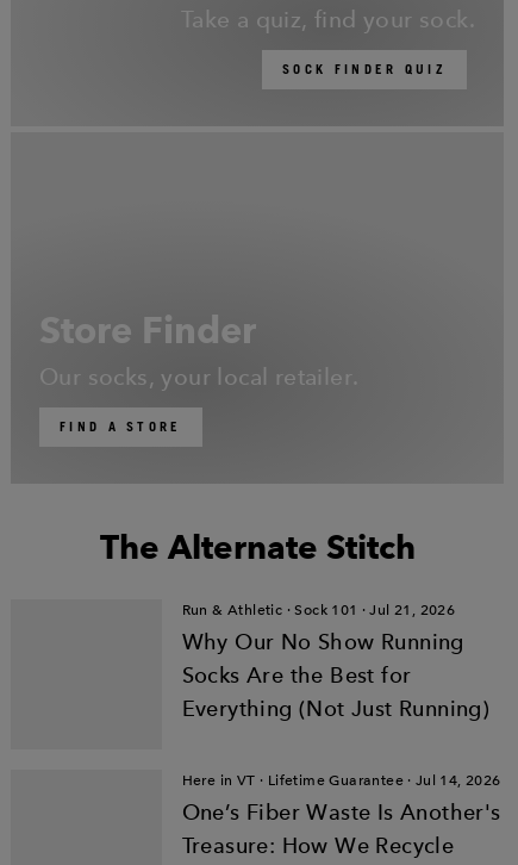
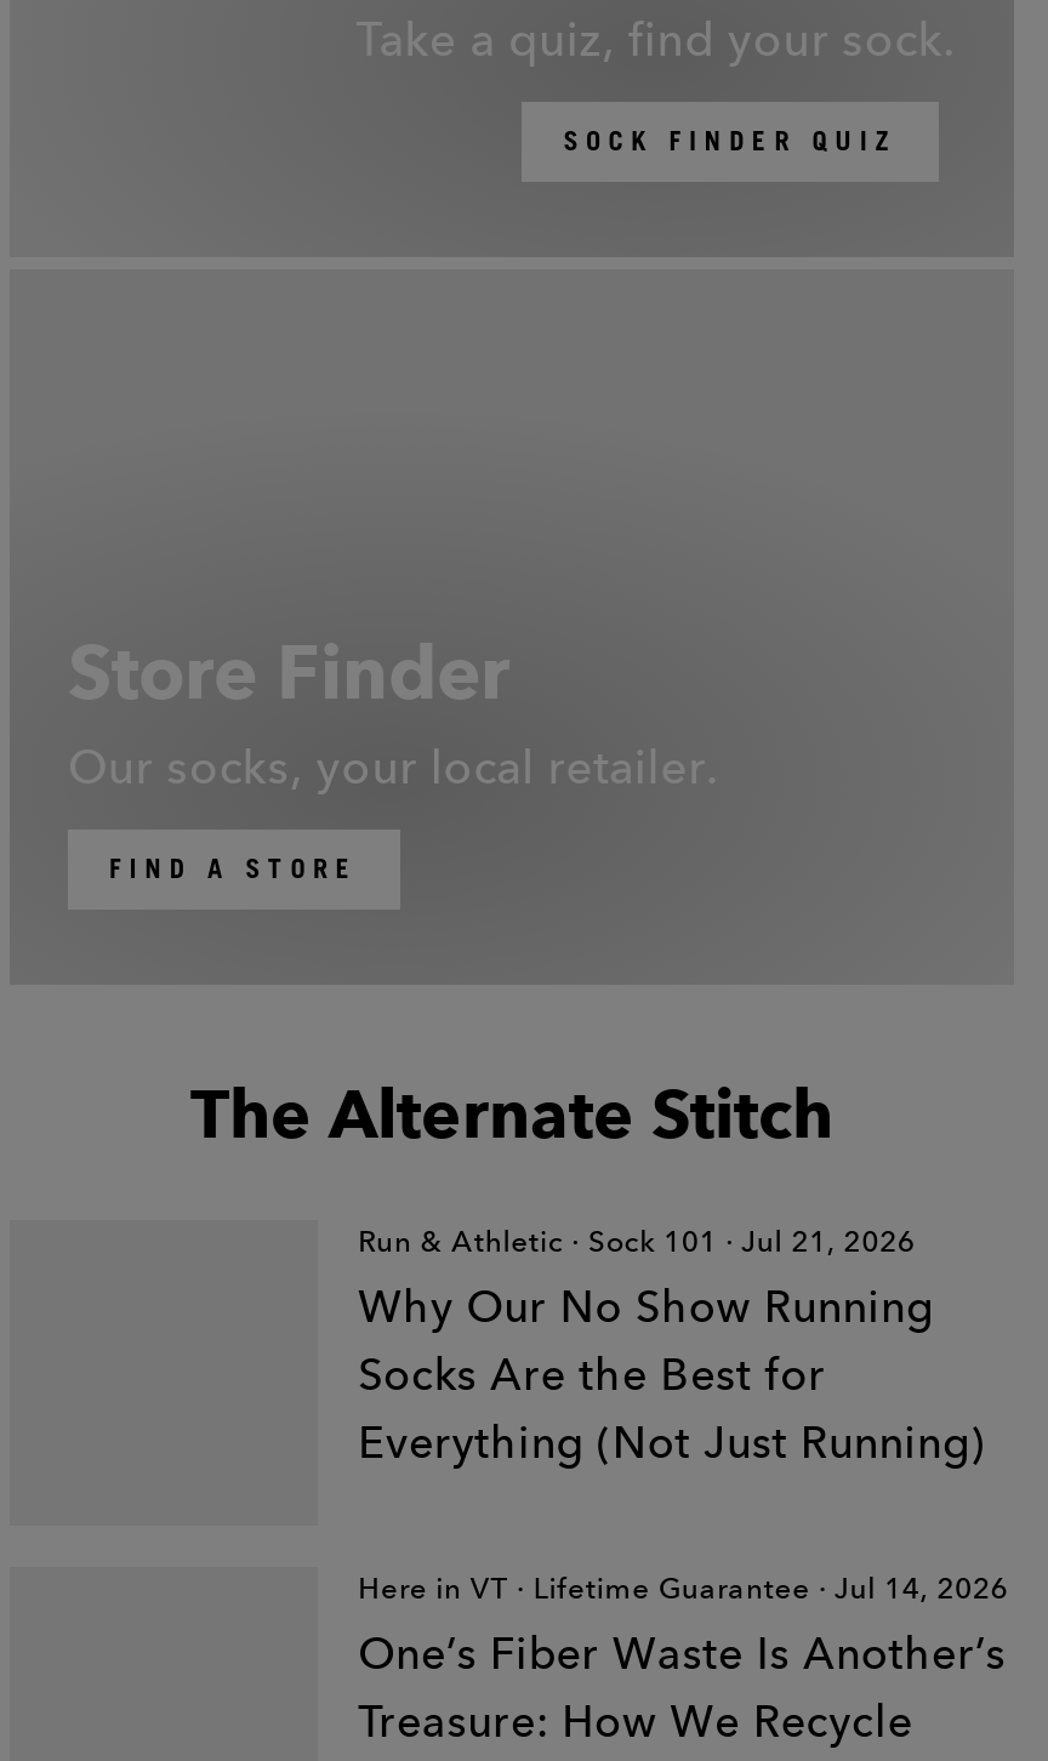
[182,800,501,826] One’s Fiber Waste Is Another's -> [358,1629,1006,1682] One’s Fiber Waste Is Another’s

